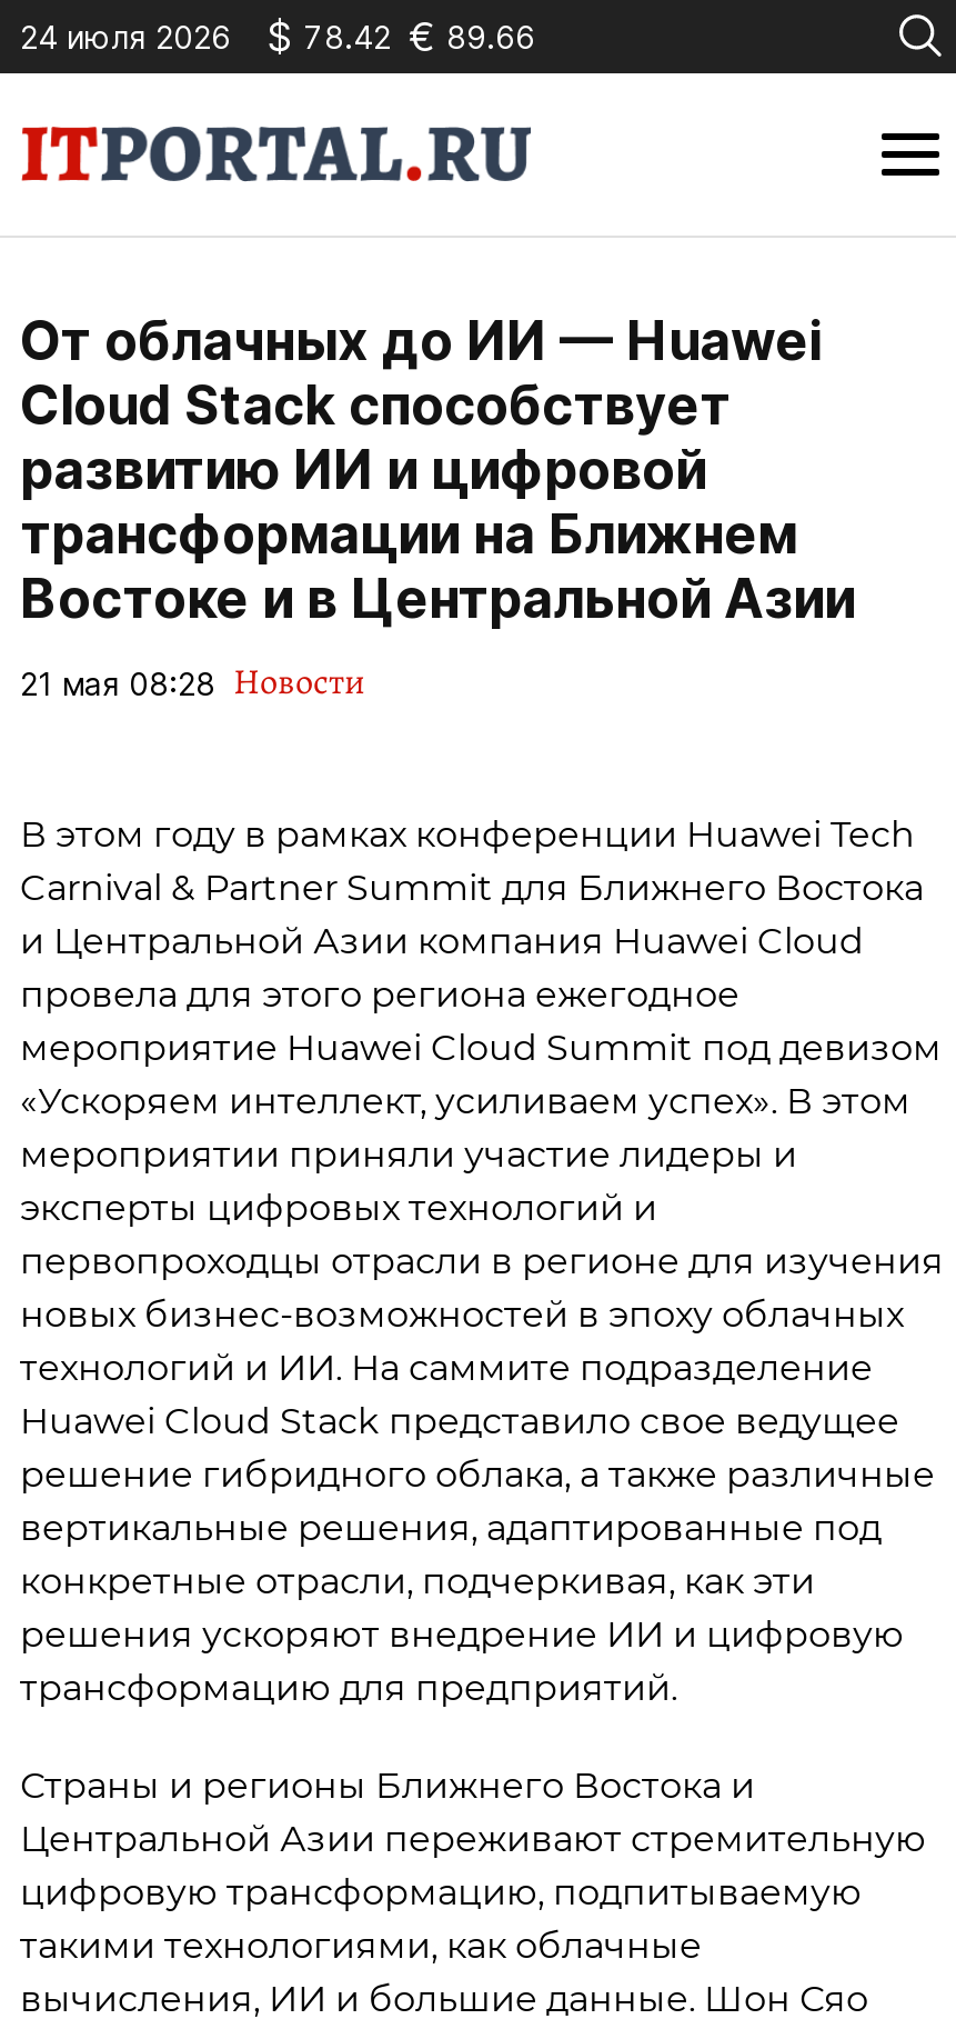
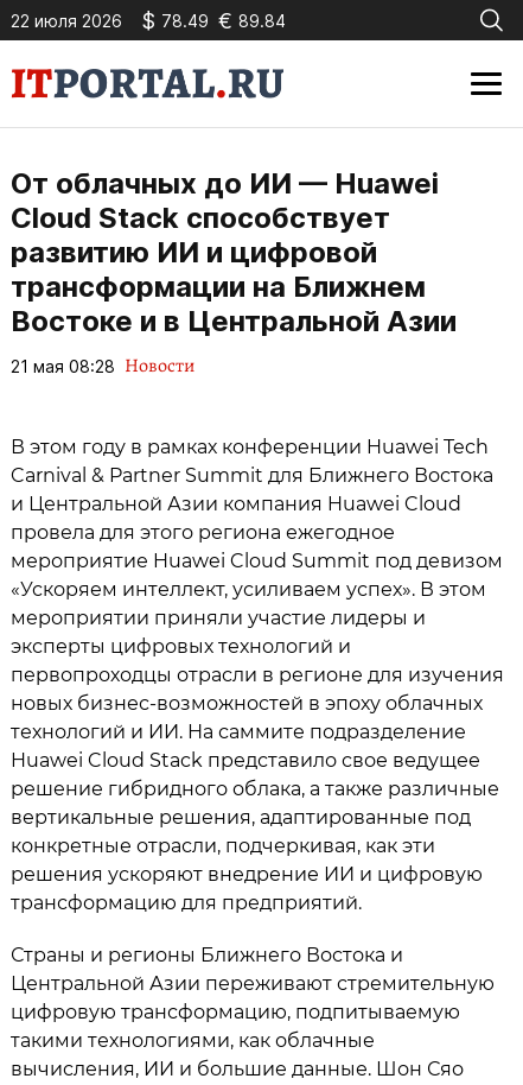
[20,17,231,54] 24 июля 2026 -> [11,10,122,30] 22 июля 2026
[266,12,535,59] $ 78.42 € 89.66 -> [141,8,286,33] $ 78.49 € 89.84

